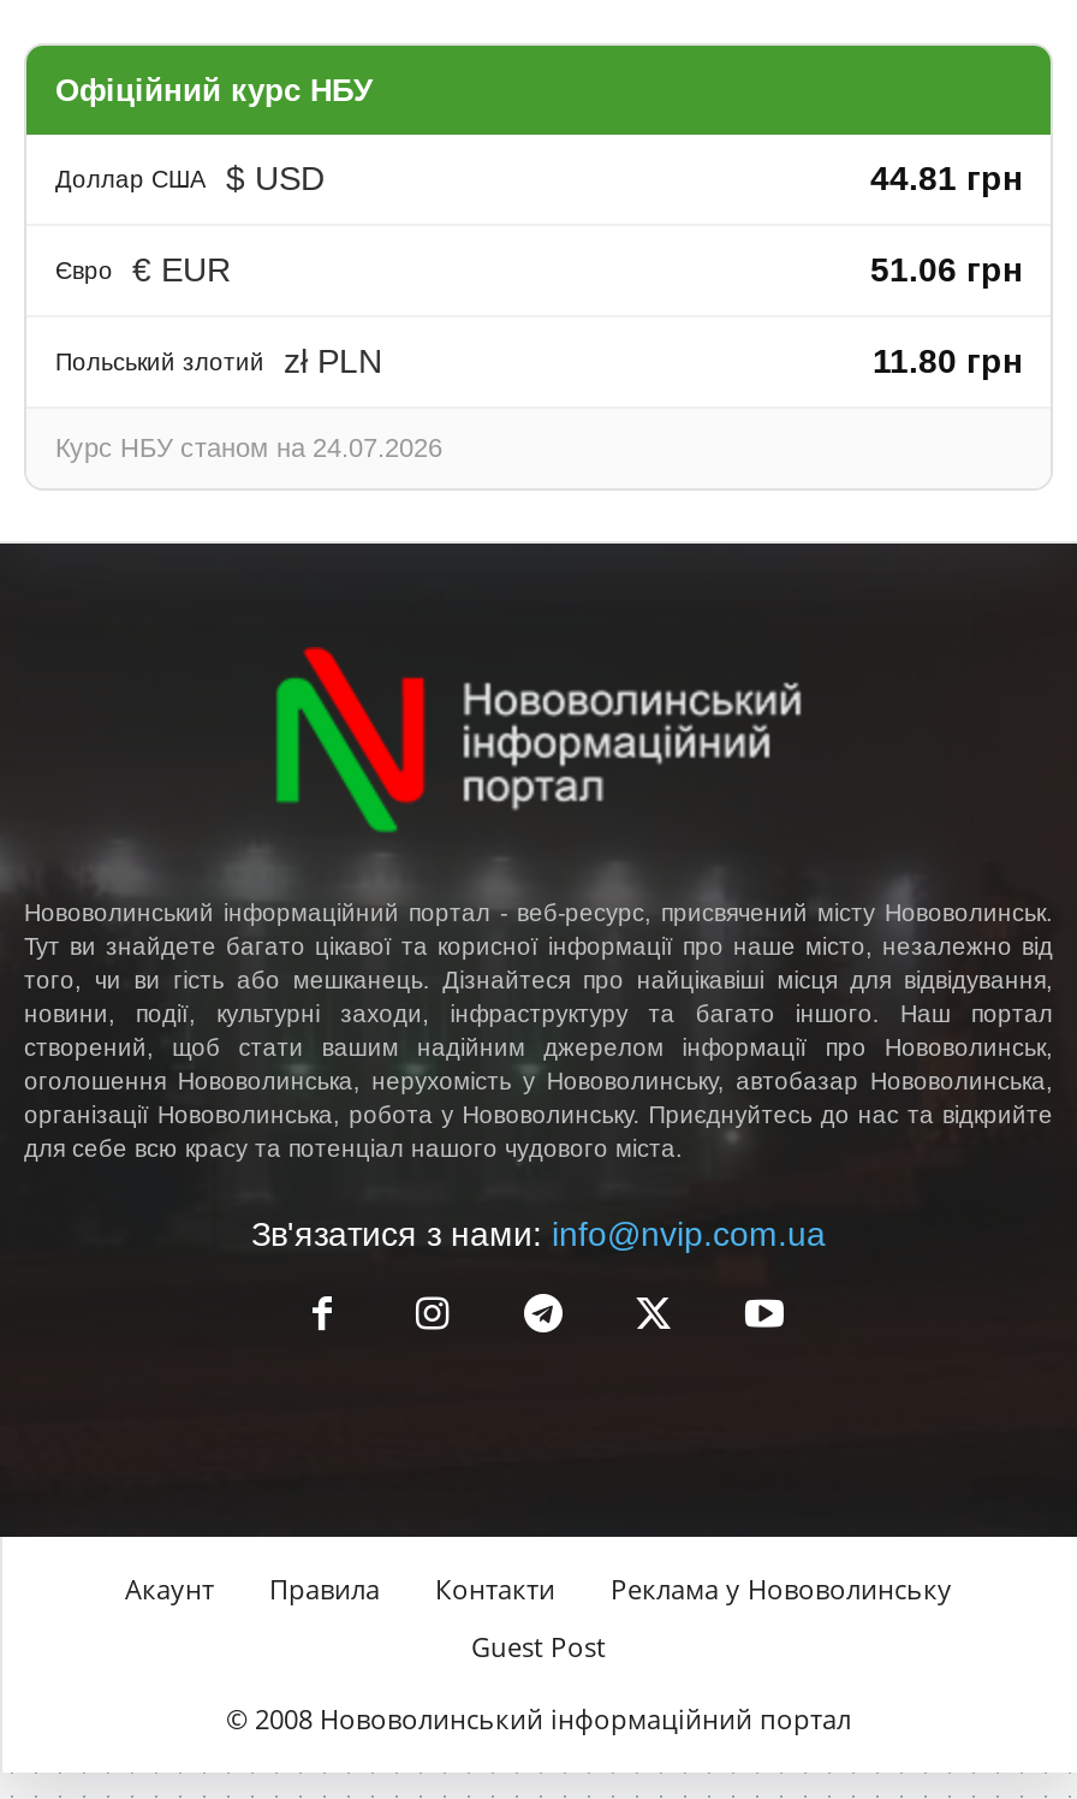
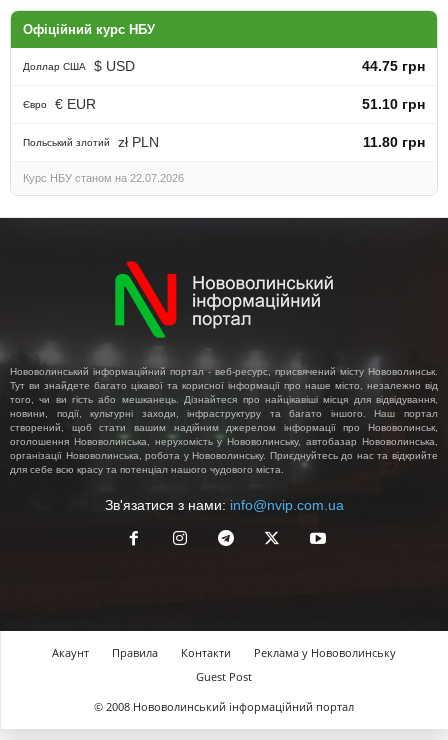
[870,158,1022,196] 44.81 грн -> [362,58,425,74] 44.75 грн
[870,249,1022,288] 51.06 грн -> [362,96,425,112] 51.10 грн
[55,432,442,461] Курс НБУ станом на 24.07.2026 -> [23,172,184,184] Курс НБУ станом на 22.07.2026

